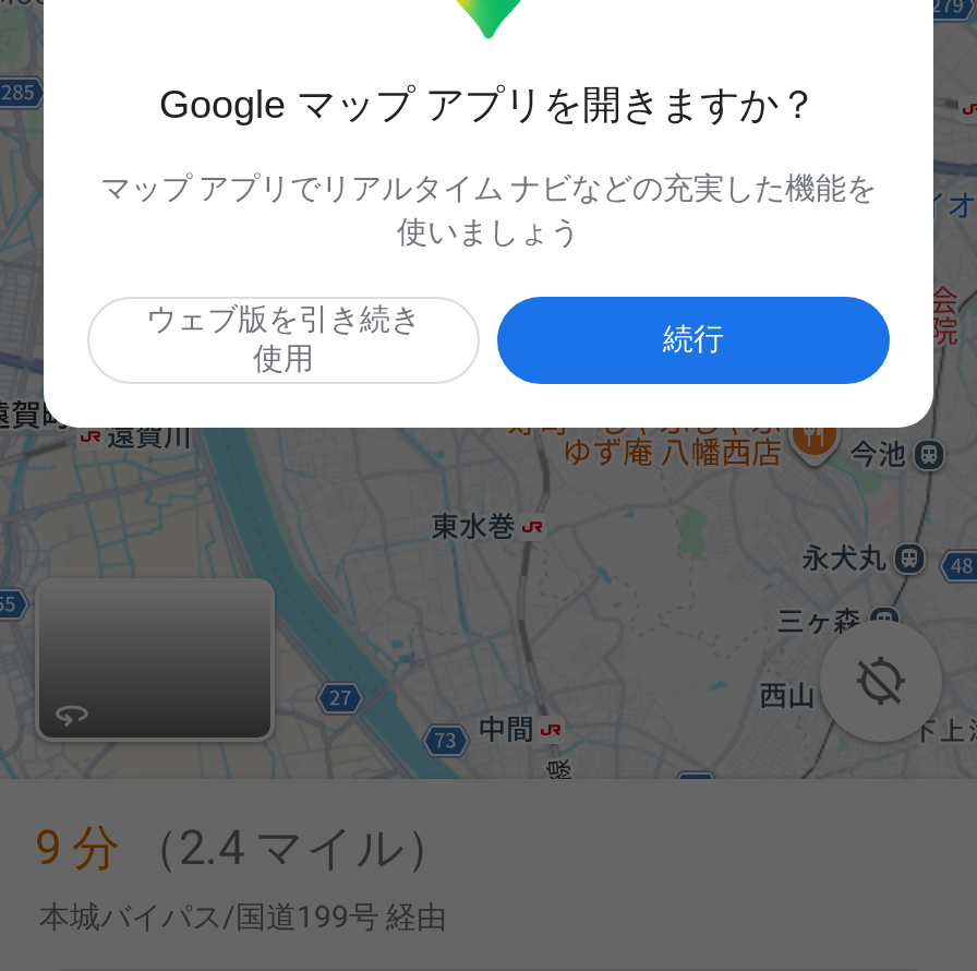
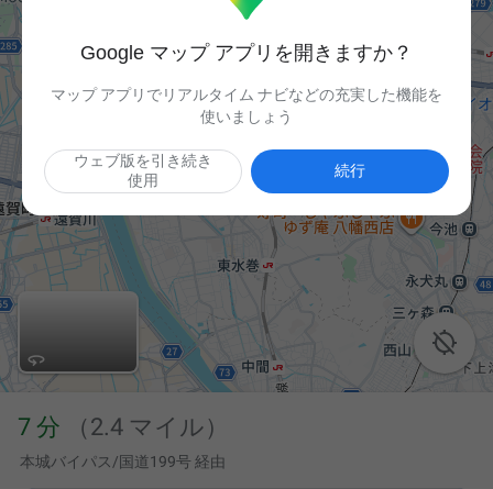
[35,820,454,875] 9 分 （2.4 マイル） -> [18,413,229,441] 7 分 （2.4 マイル）

